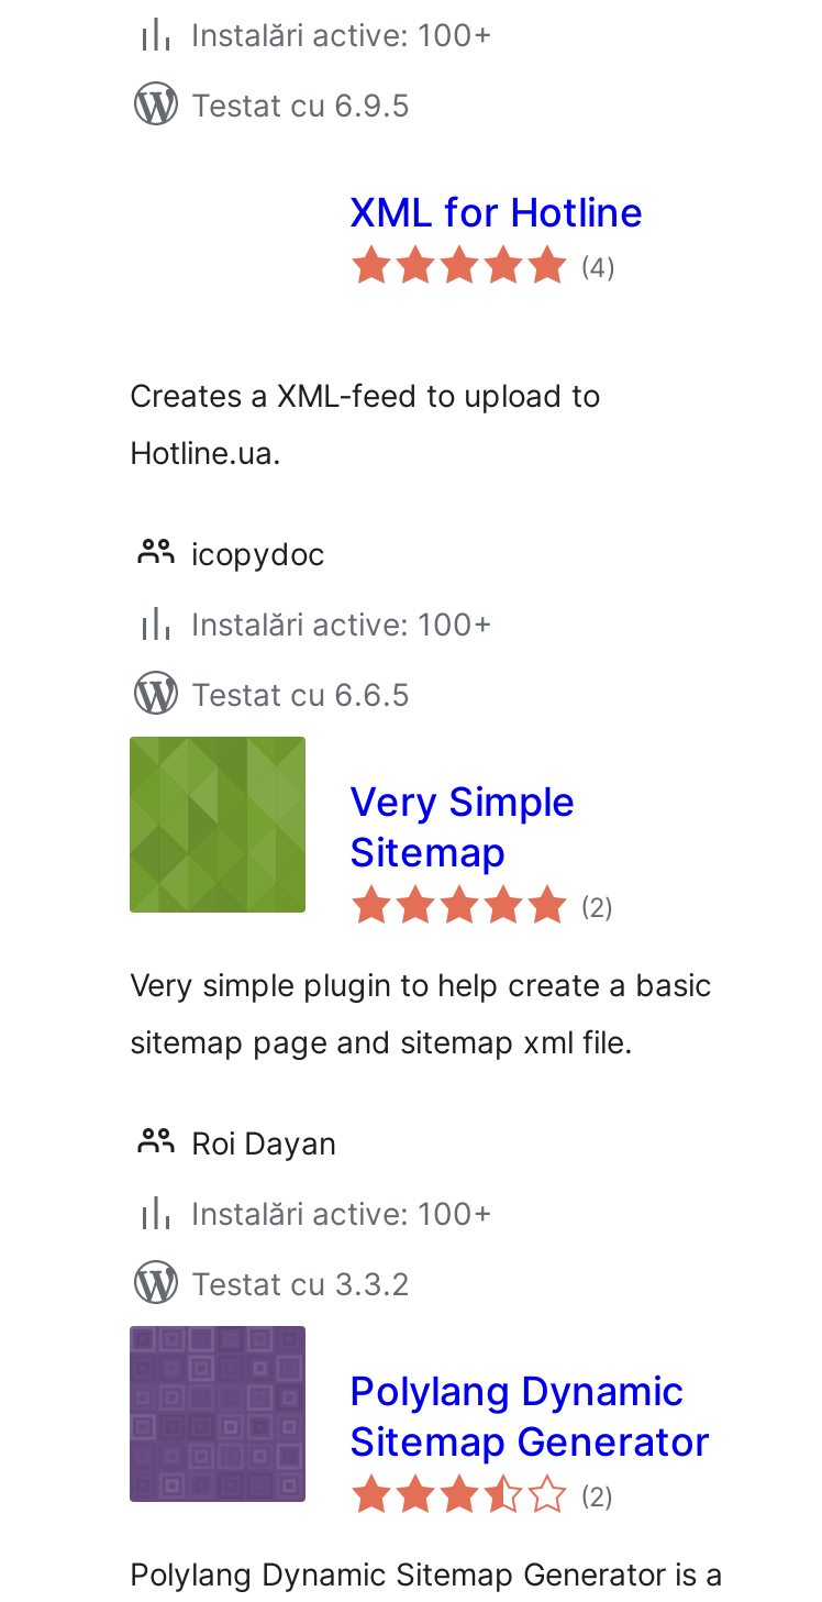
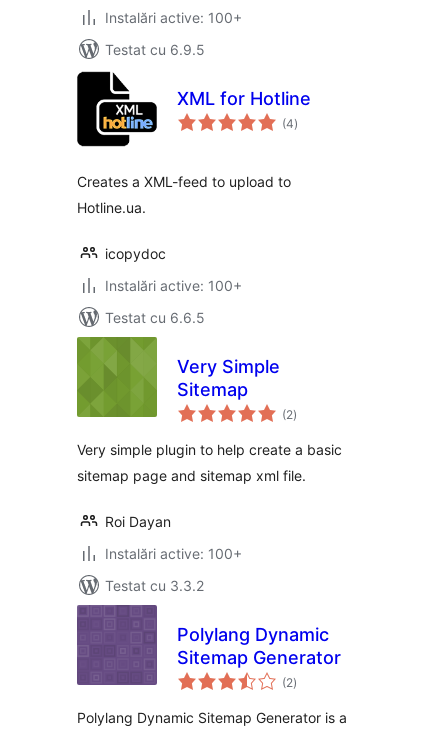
none -> [76,71,158,147] [image]

